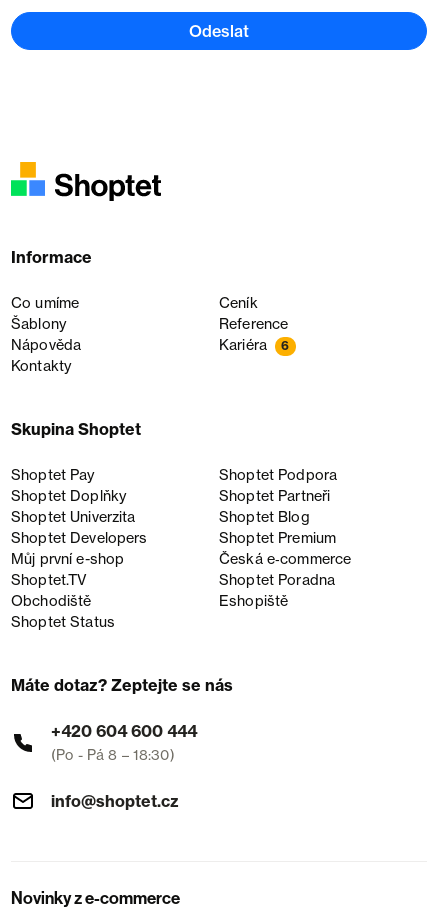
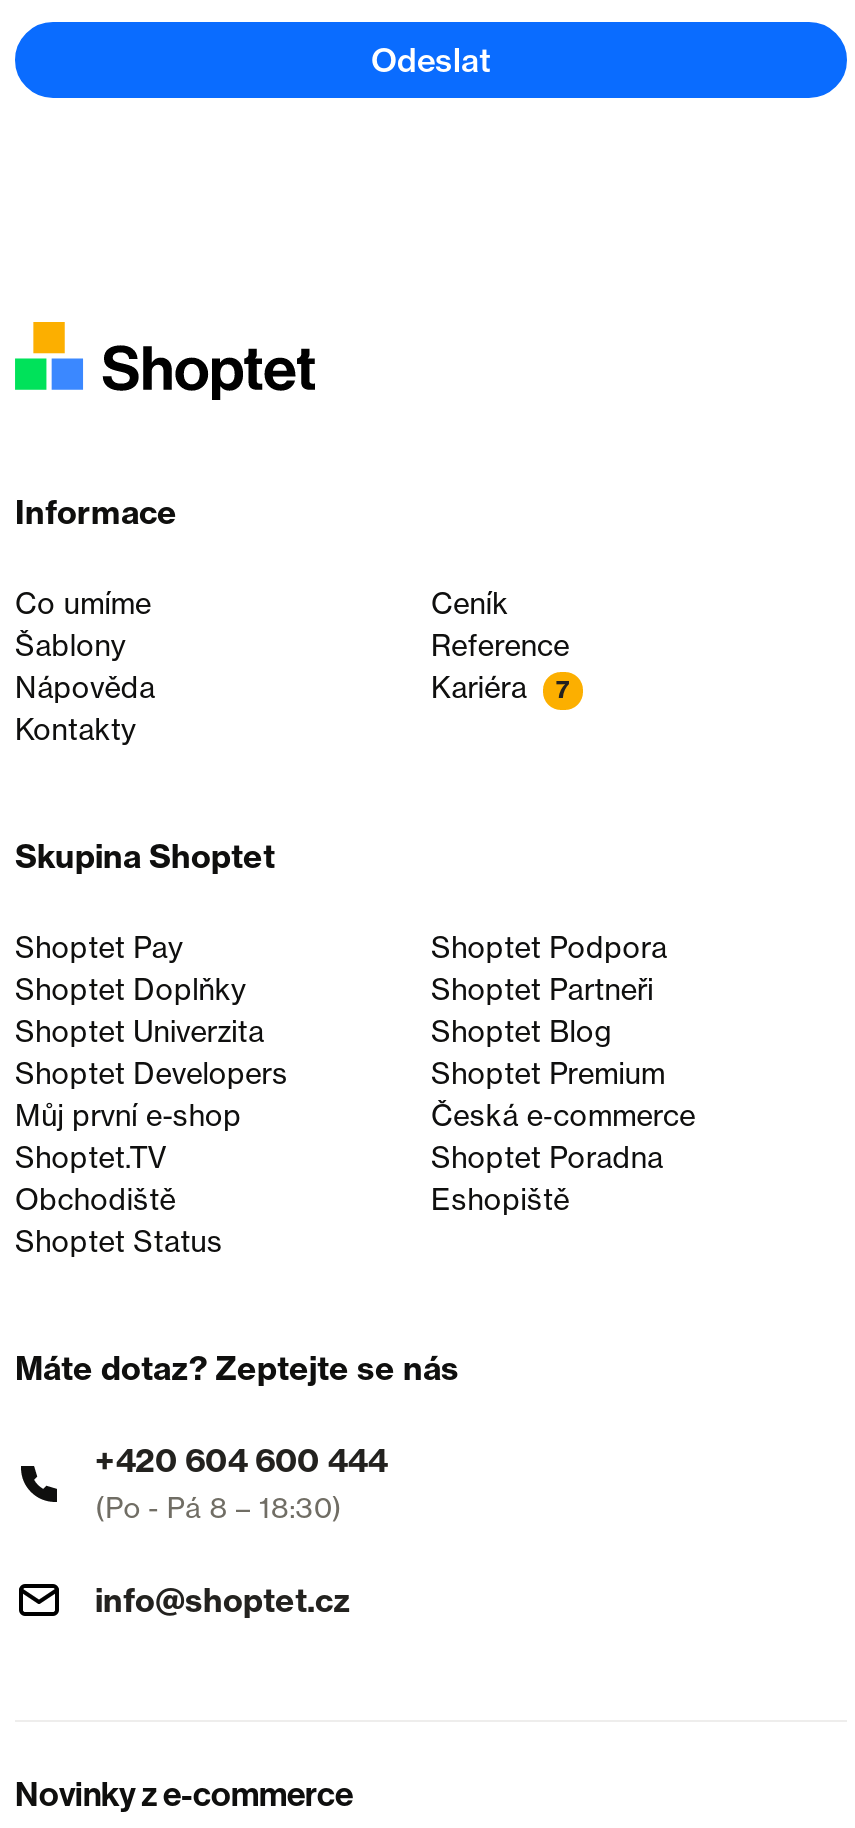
[219,336,290,354] Kariéra 6 -> [431,670,570,706] Kariéra 7

